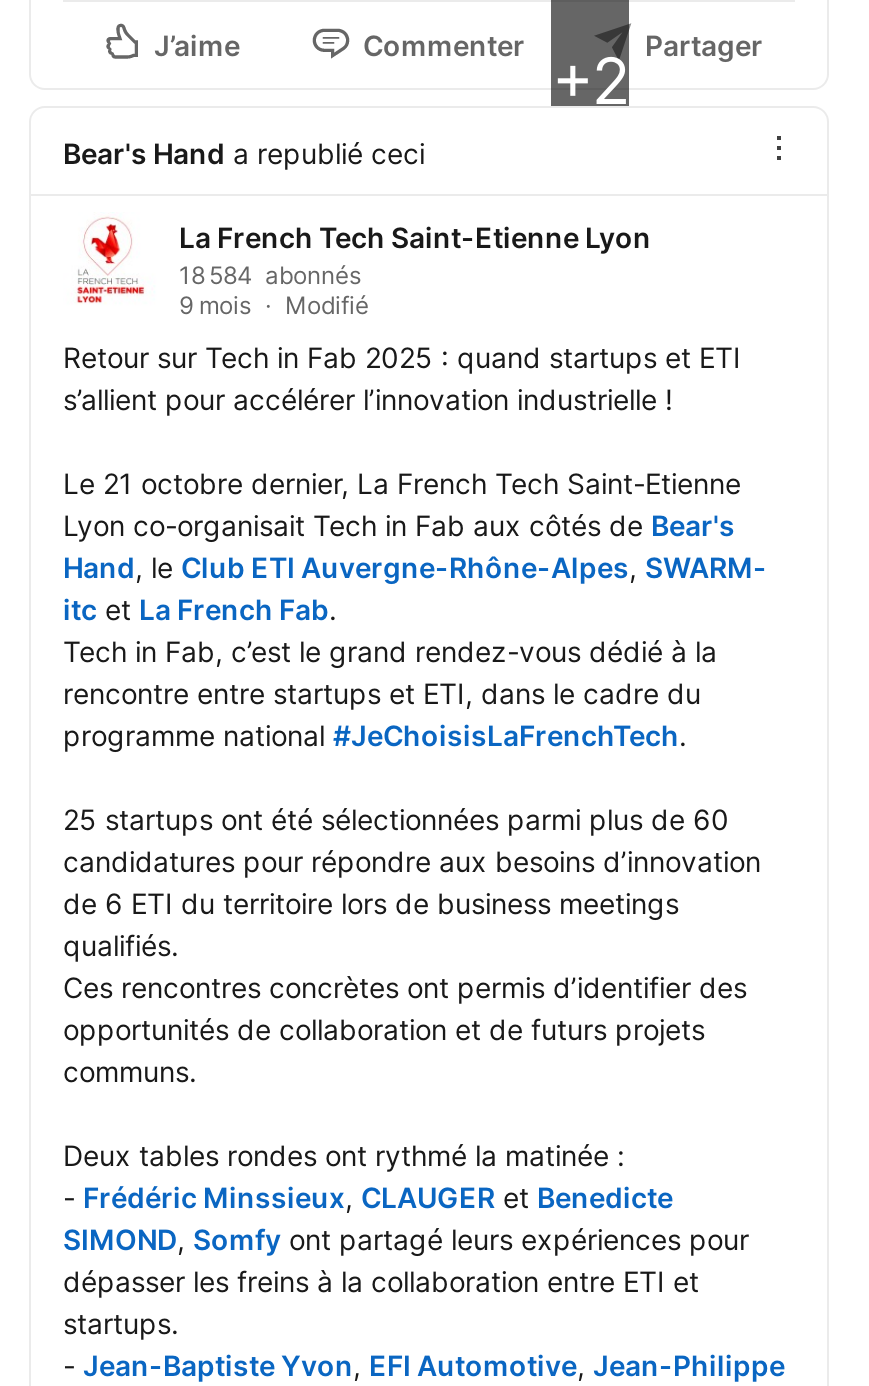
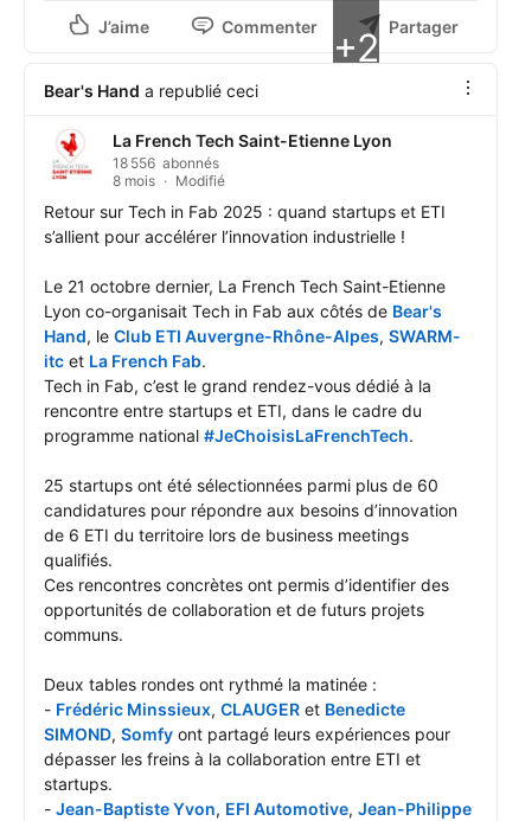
[179,261,361,291] 18 584 abonnés -> [113,154,219,172] 18 556 abonnés
[179,291,369,321] 9 mois Modifié -> [113,172,225,190] 8 mois Modifié

